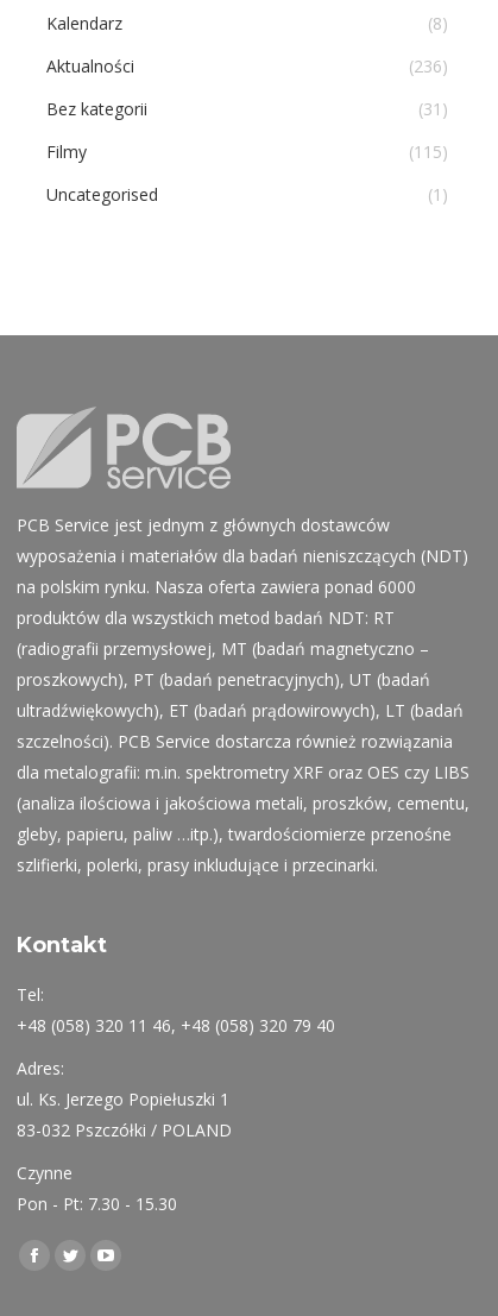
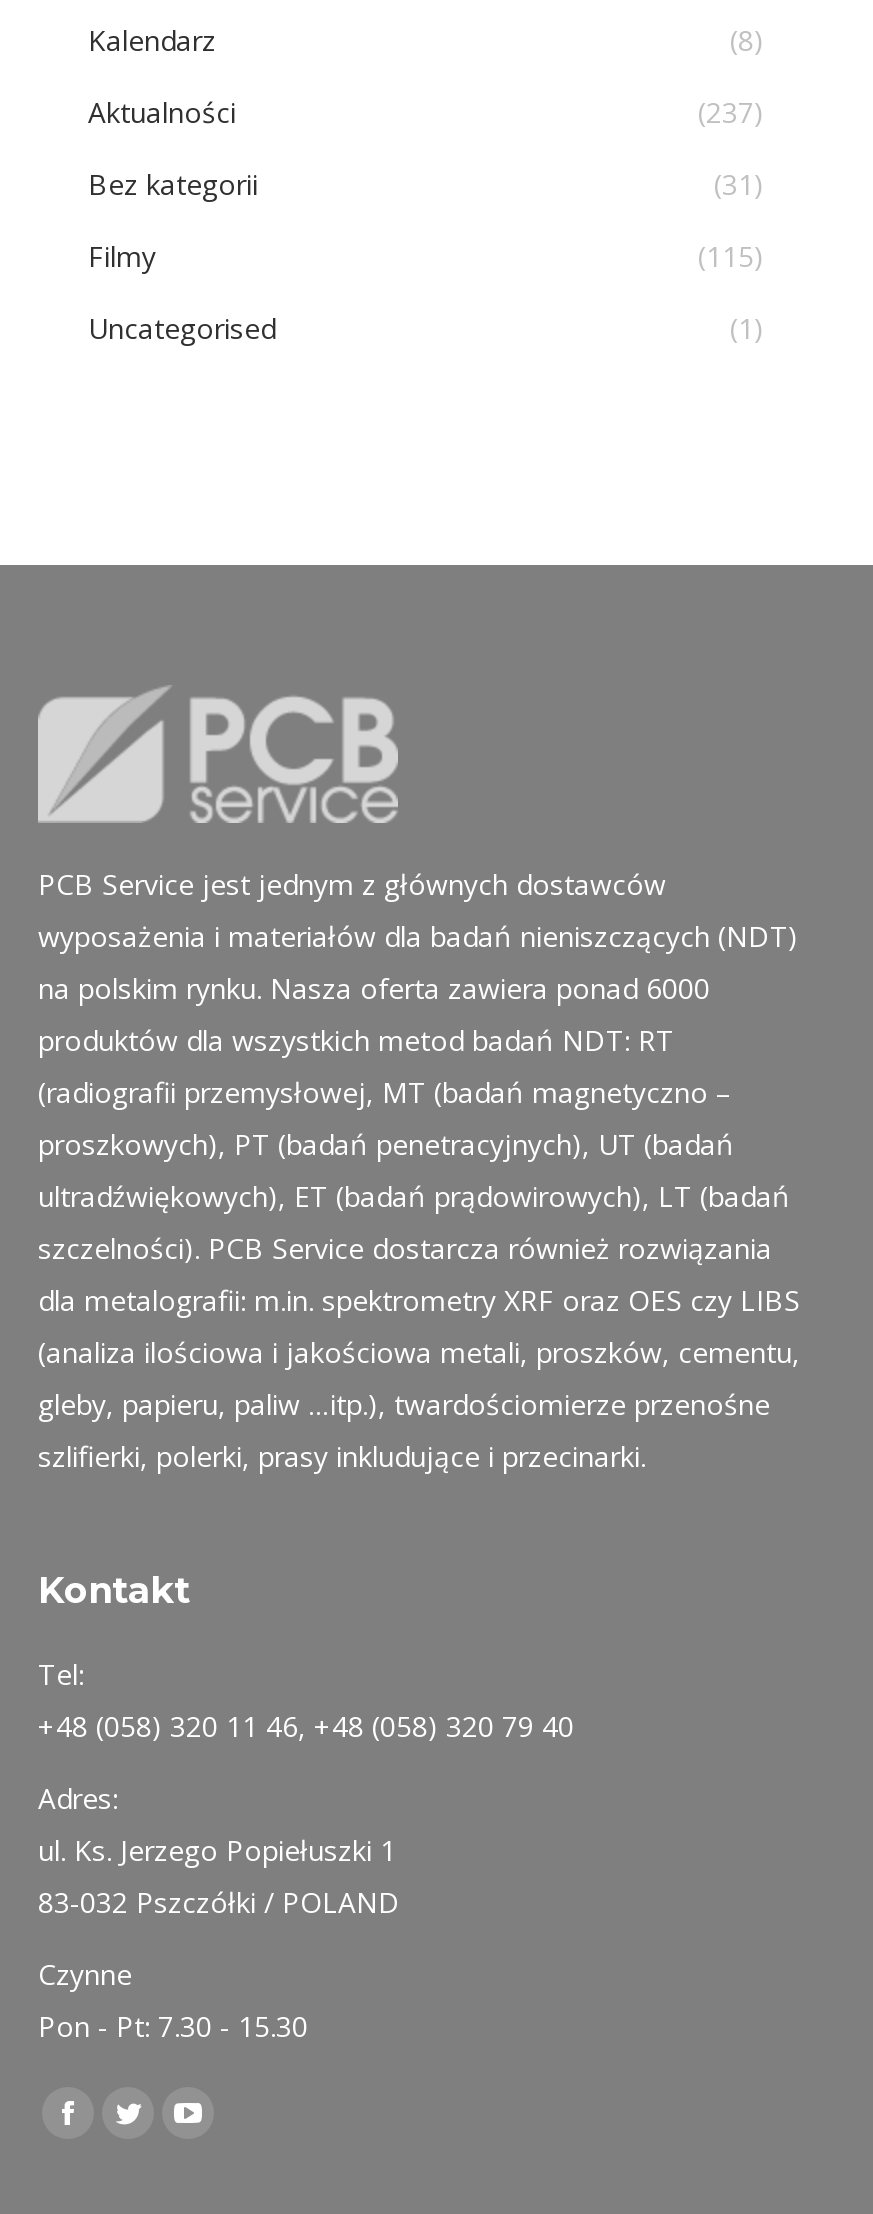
[409,55,448,77] (236) -> [698,92,764,130] (237)

